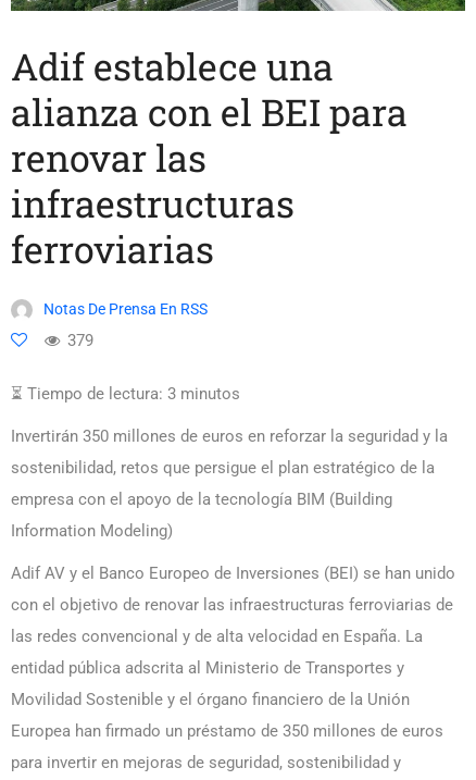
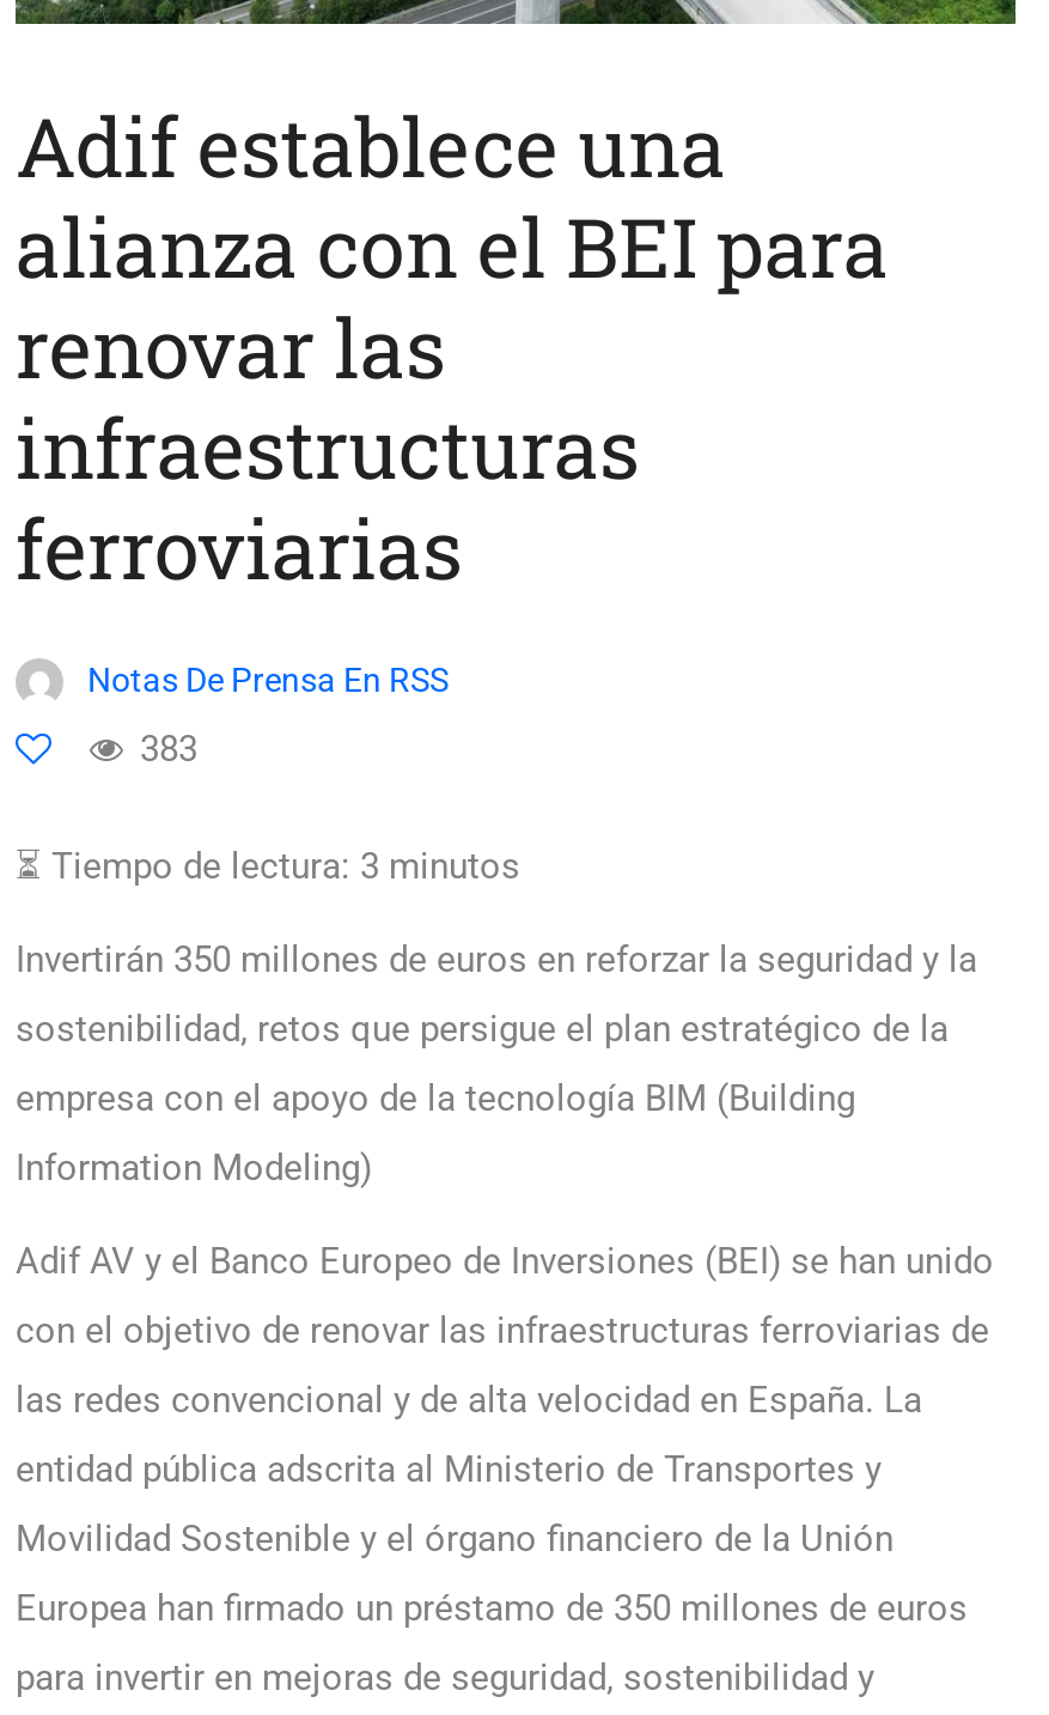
[67,330,93,350] 379 -> [140,727,197,770] 383

